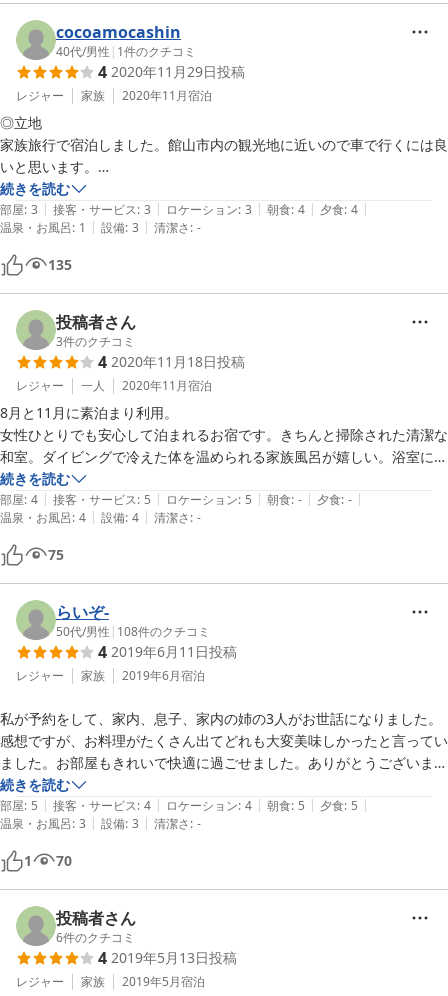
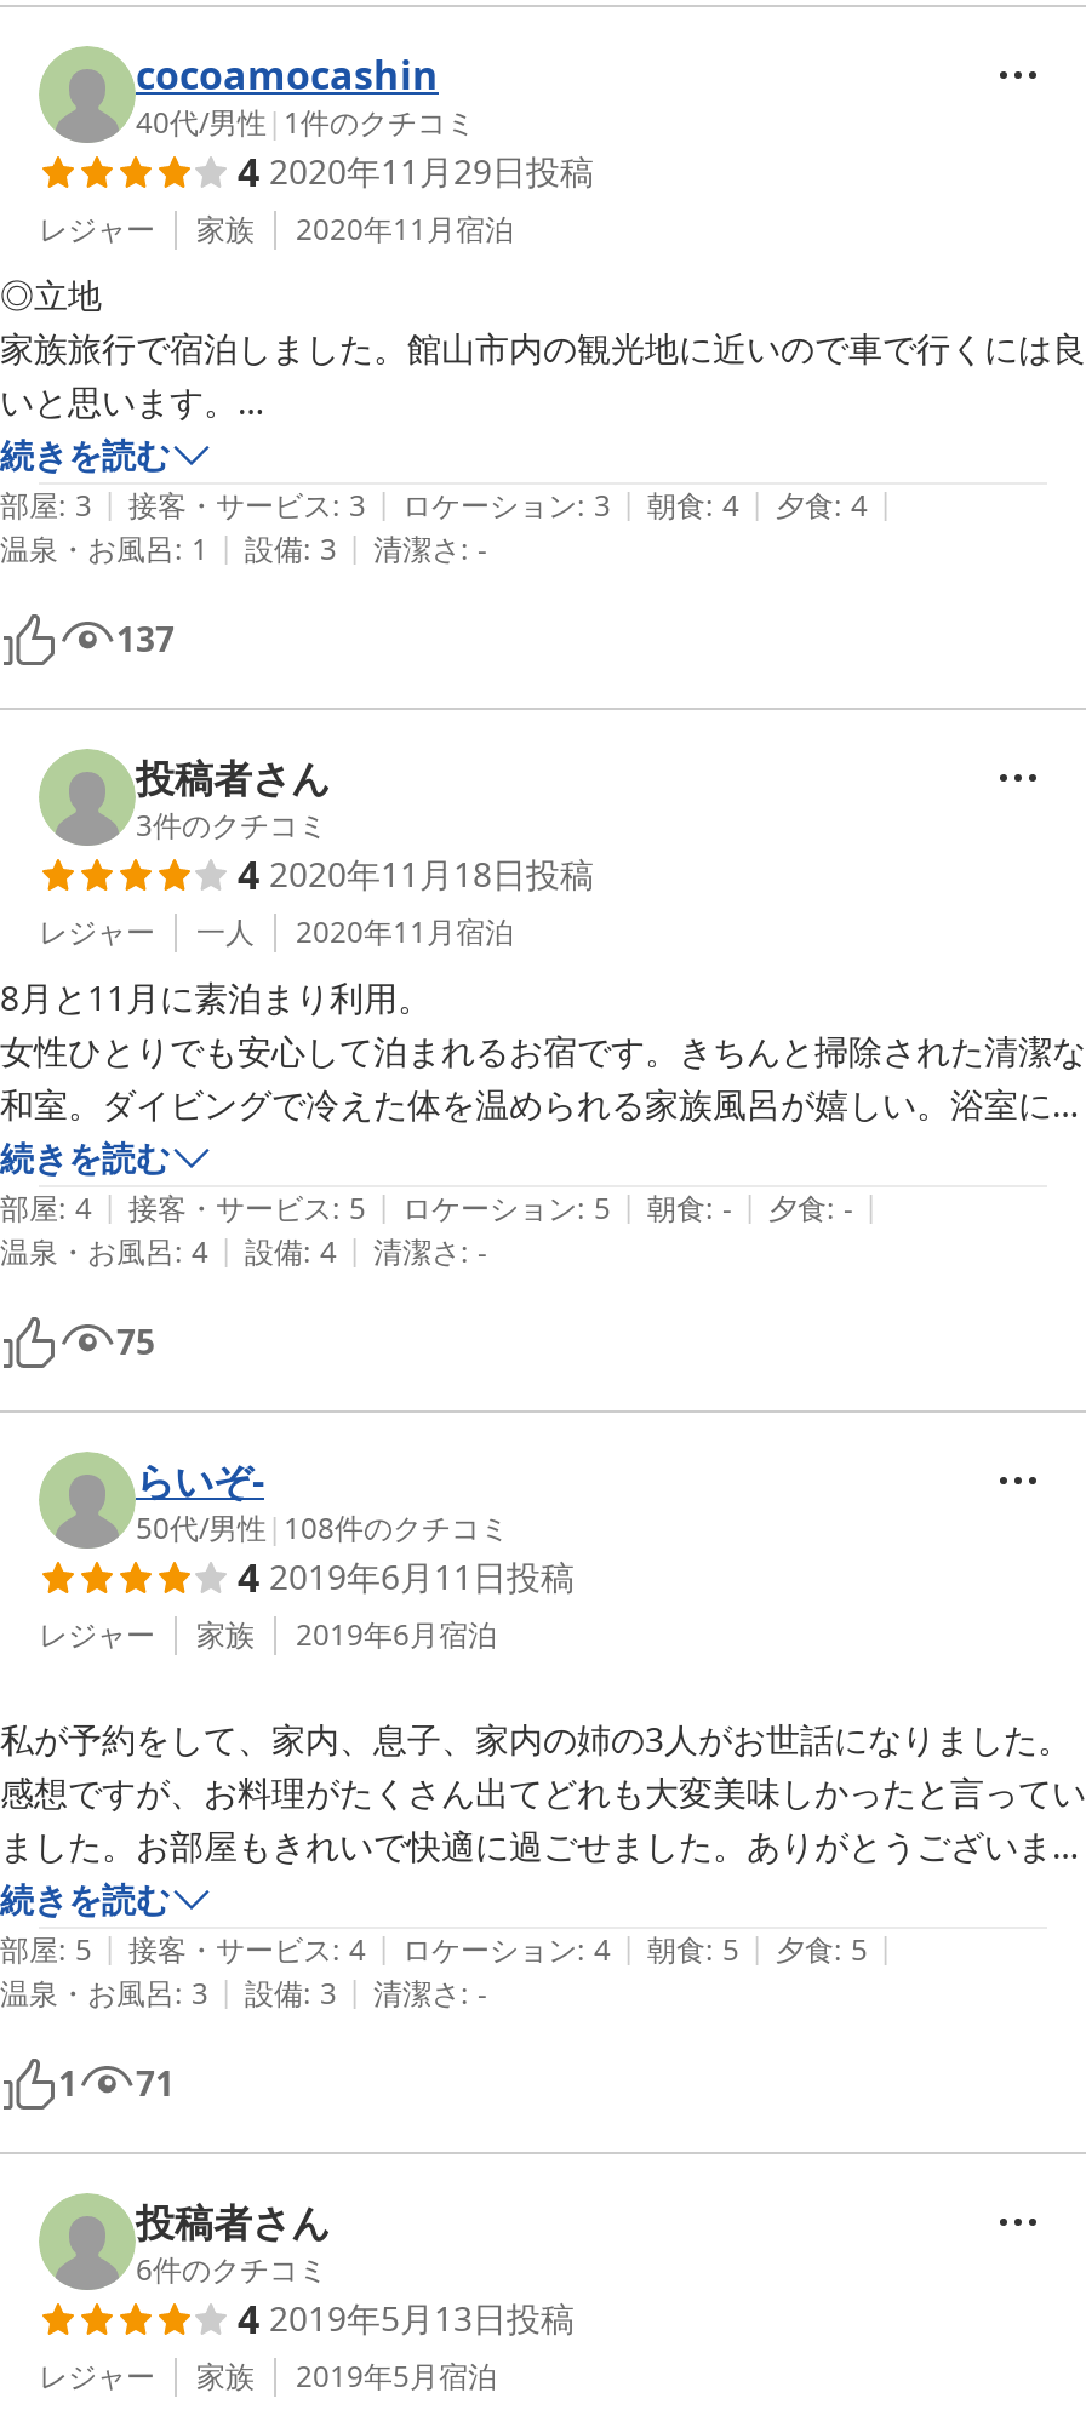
[48,255,72,274] 135 -> [116,616,175,662] 137
[24,851,72,870] 1 70 -> [58,2060,175,2106] 1 71

